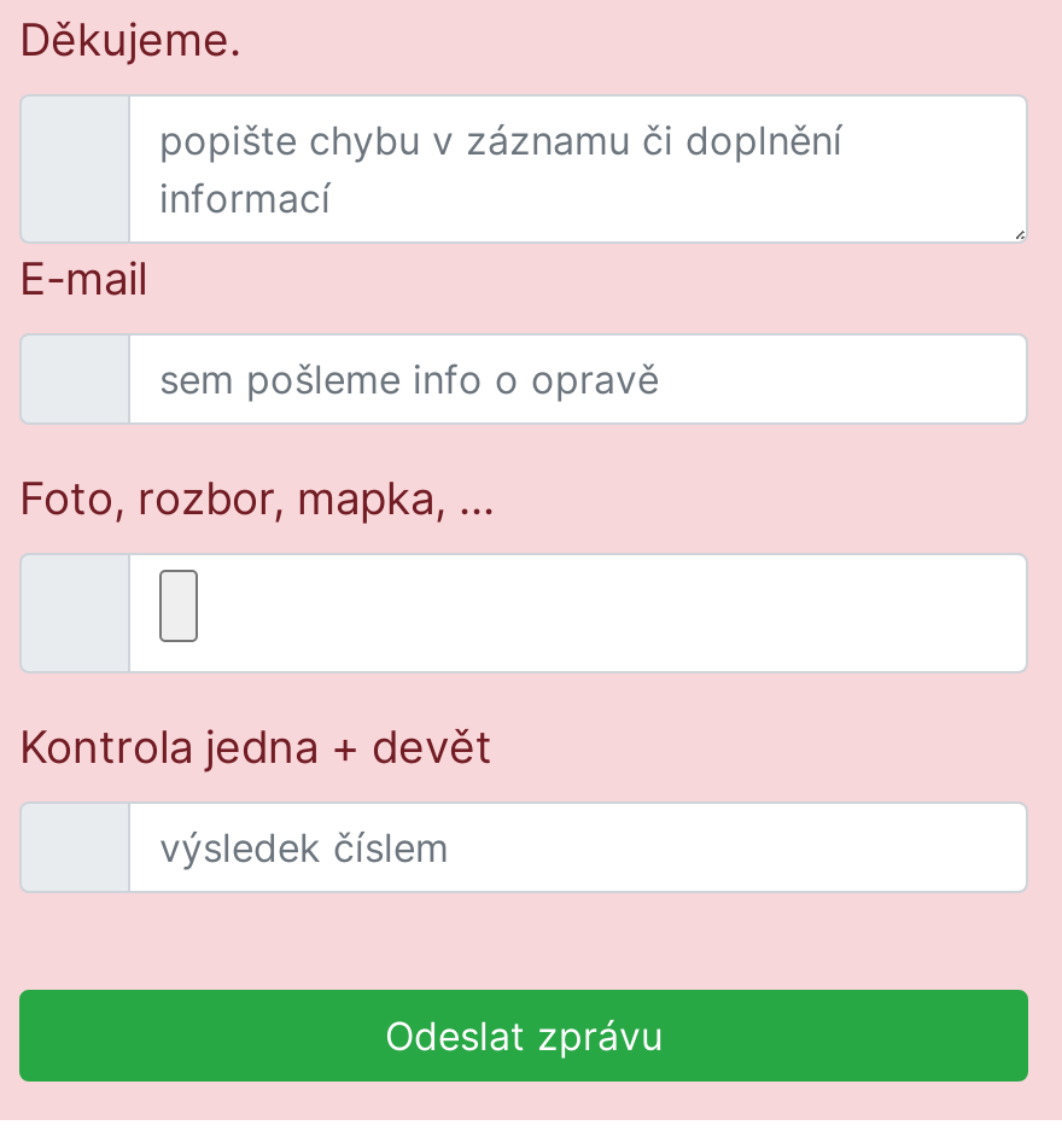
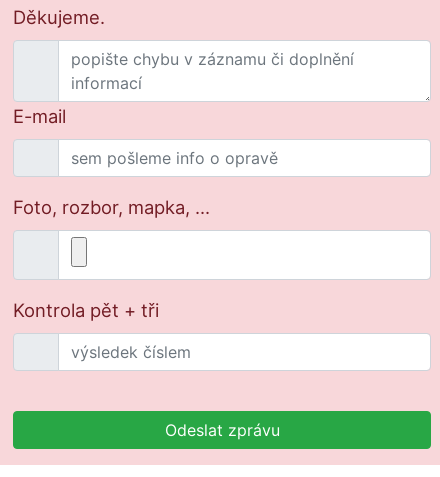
[19,718,492,771] Kontrola jedna + devět -> [13,298,159,320] Kontrola pět + tři

